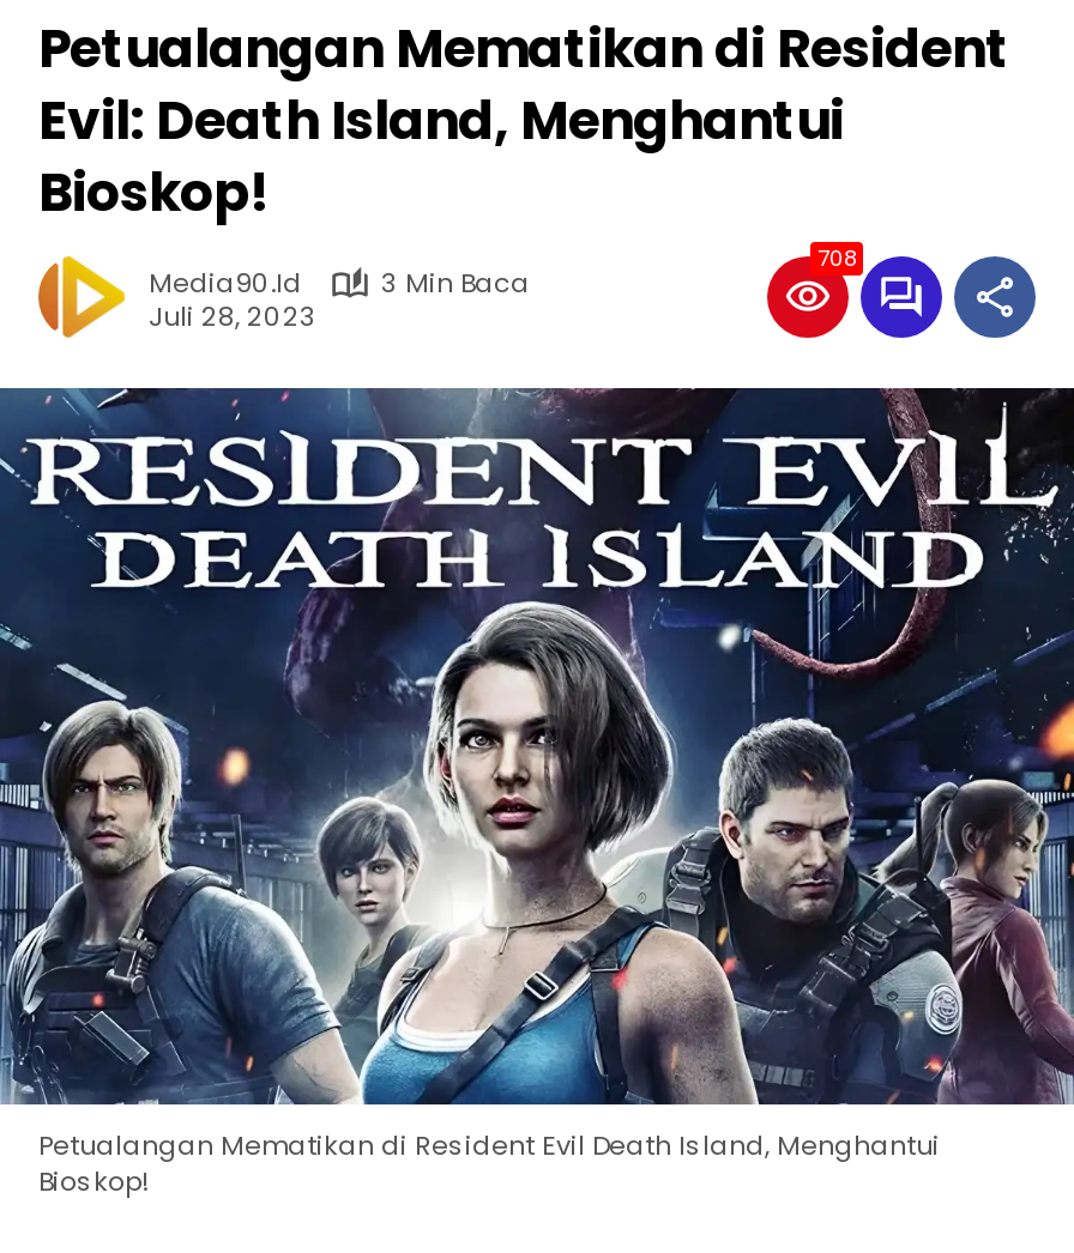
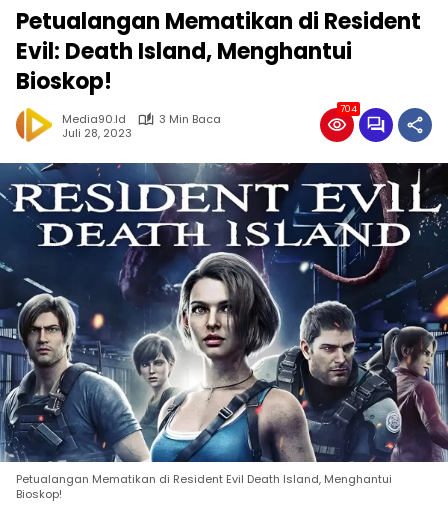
[817,244,856,273] 708 -> [340,103,357,115] 704

